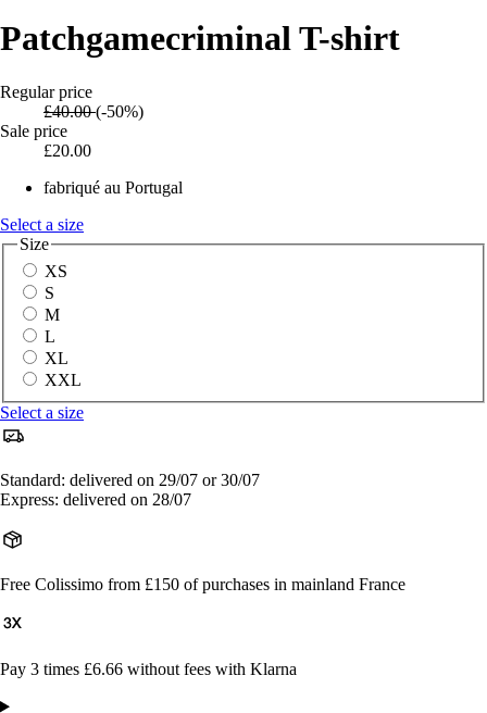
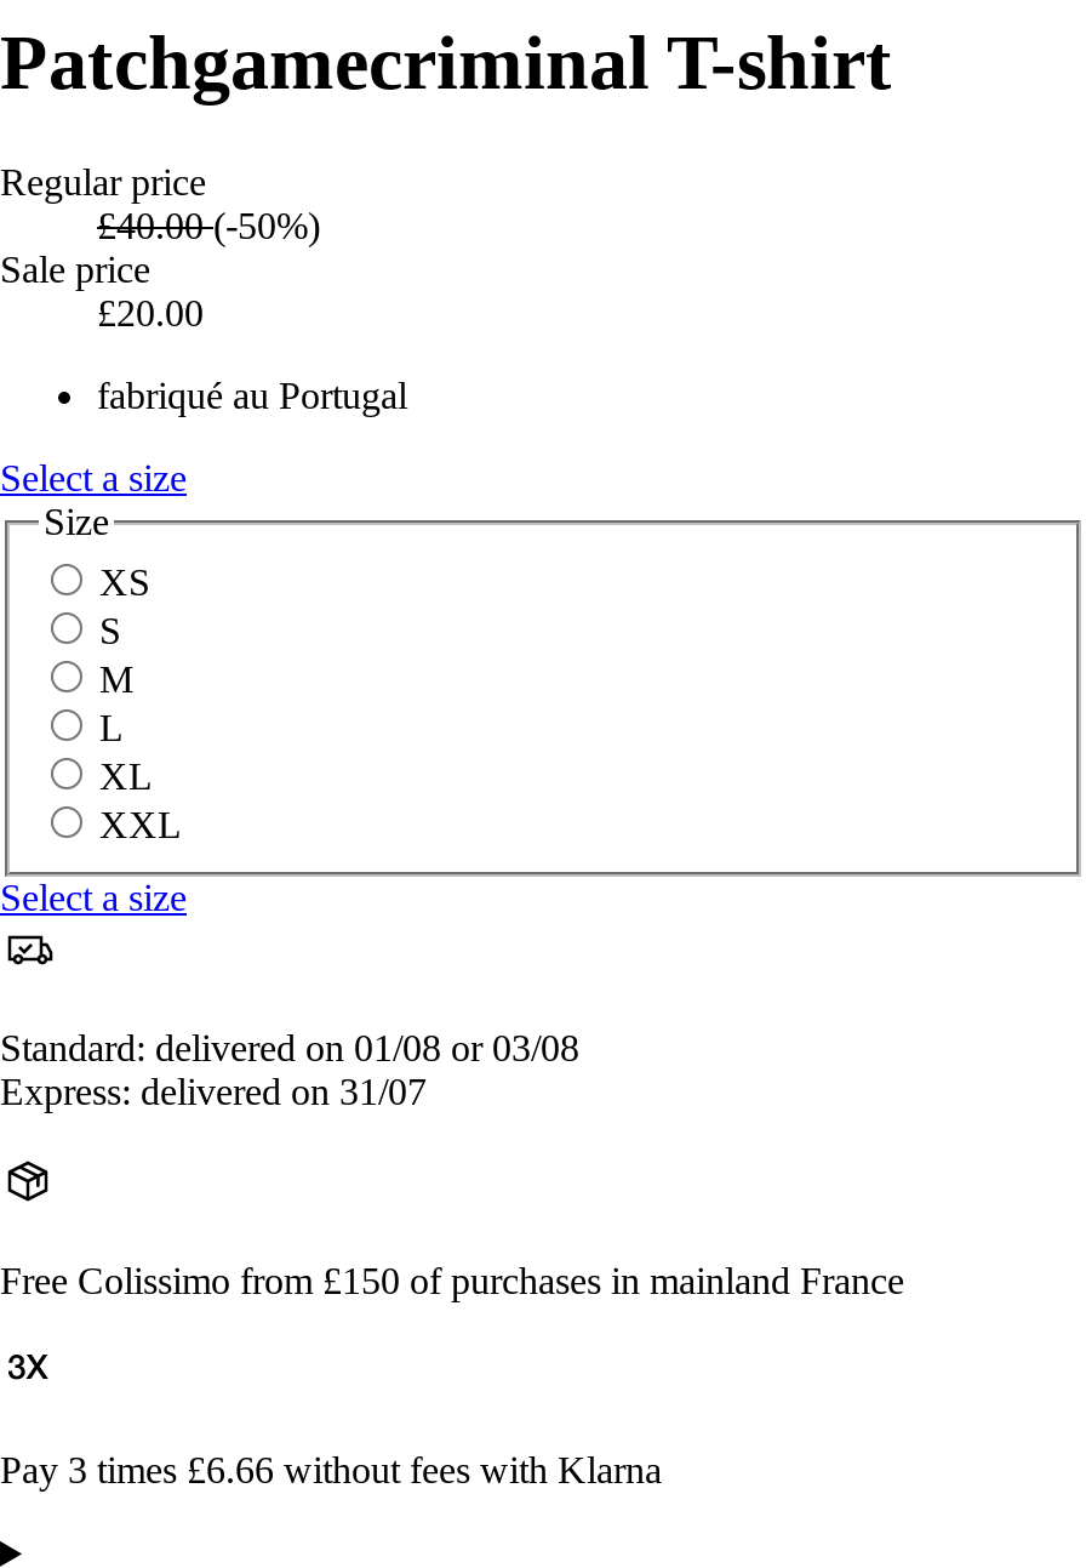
[0,471,260,490] Standard: delivered on 29/07 or 30/07 -> [0,1028,579,1070] Standard: delivered on 01/08 or 03/08
[0,491,191,509] Express: delivered on 28/07 -> [0,1072,427,1113] Express: delivered on 31/07

